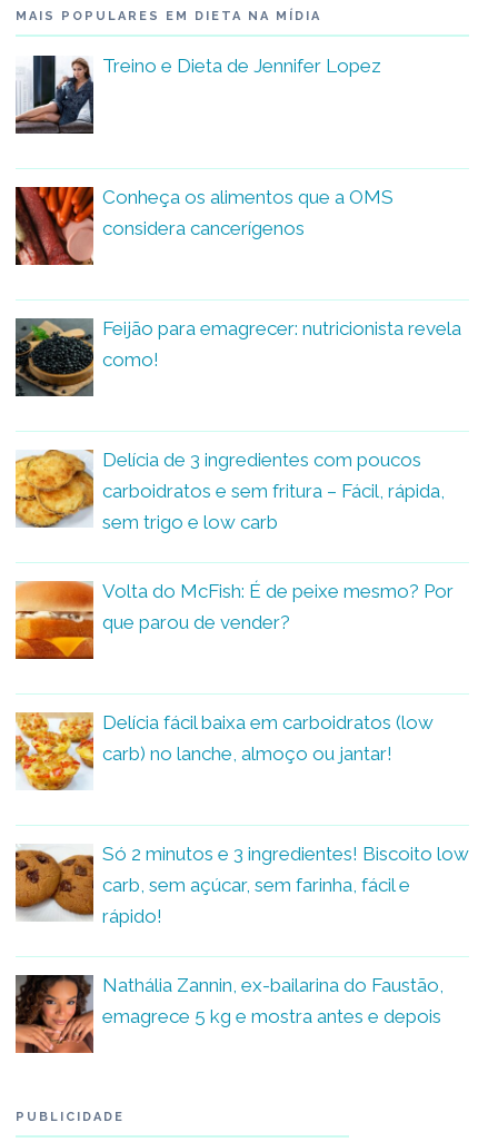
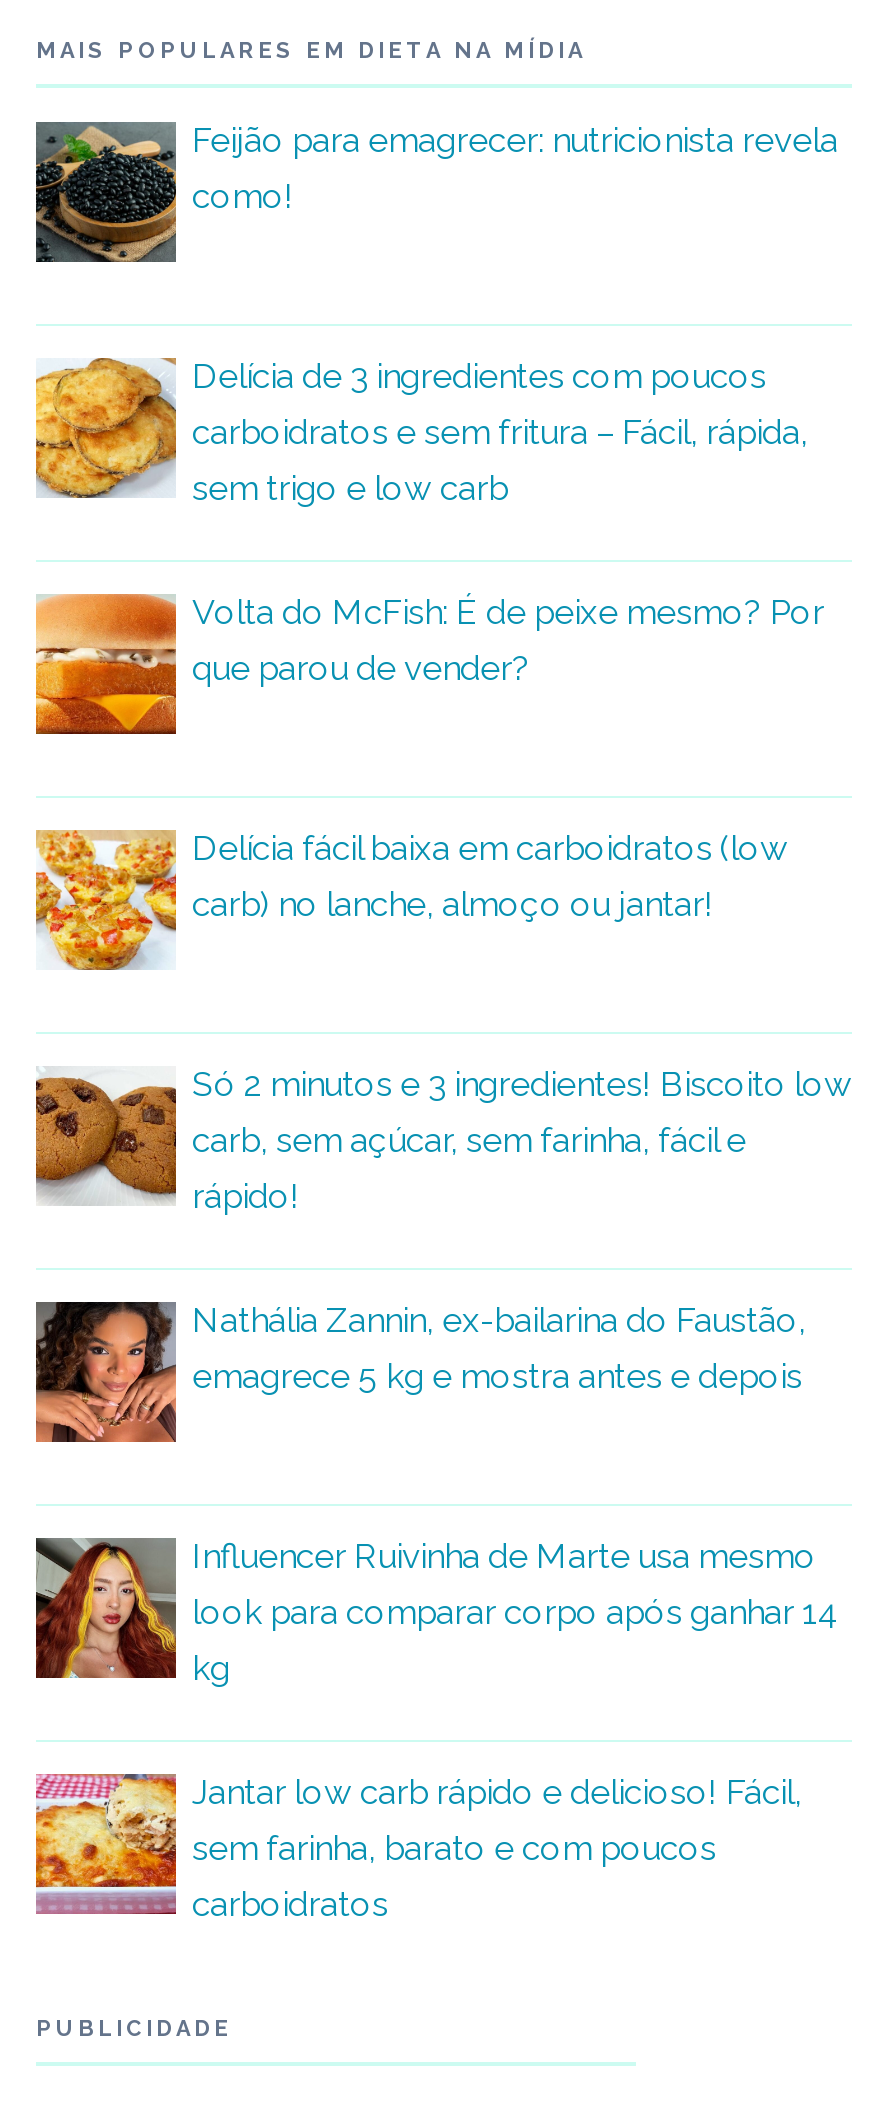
[14,55,381,135] [image] | Treino e Dieta de Jennifer Lopez -> none
[14,186,394,266] [image] | Conheça os alimentos que a OMS | considera cancerígenos -> none
moved [13,318,469,1028] -> [32,121,852,1397]: [image] | Feijão para emagrecer: nutricionista revela | como! | ... | Nathália Zannin, ex-bailarina do Faustão, | emagrece 5 kg e mostra antes e depois
none -> [34,1536,838,1925] [image] | Influencer Ruivinha de Marte usa mesmo | look para comparar corpo após ganhar 14 | kg | Jantar low carb rápido e delicioso! Fácil, | sem farinha, barato e com poucos | carboidratos
none -> [34,1772,164,1916] [image]

